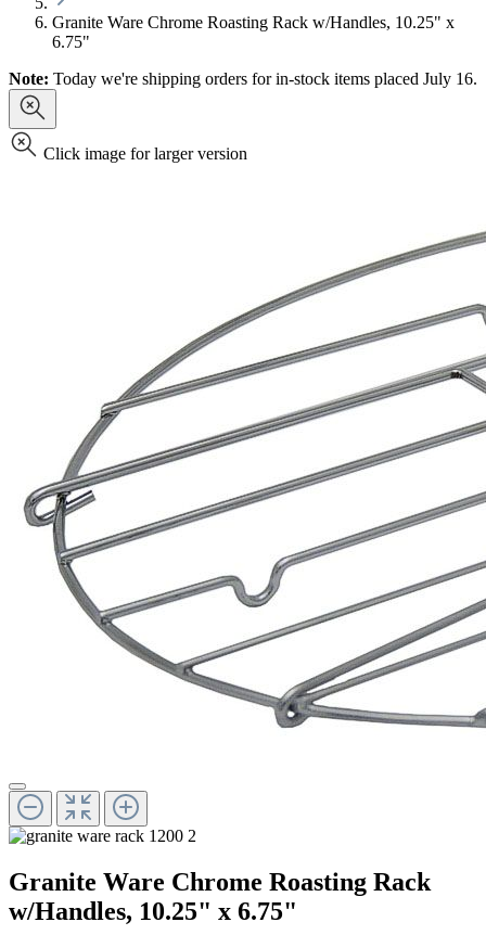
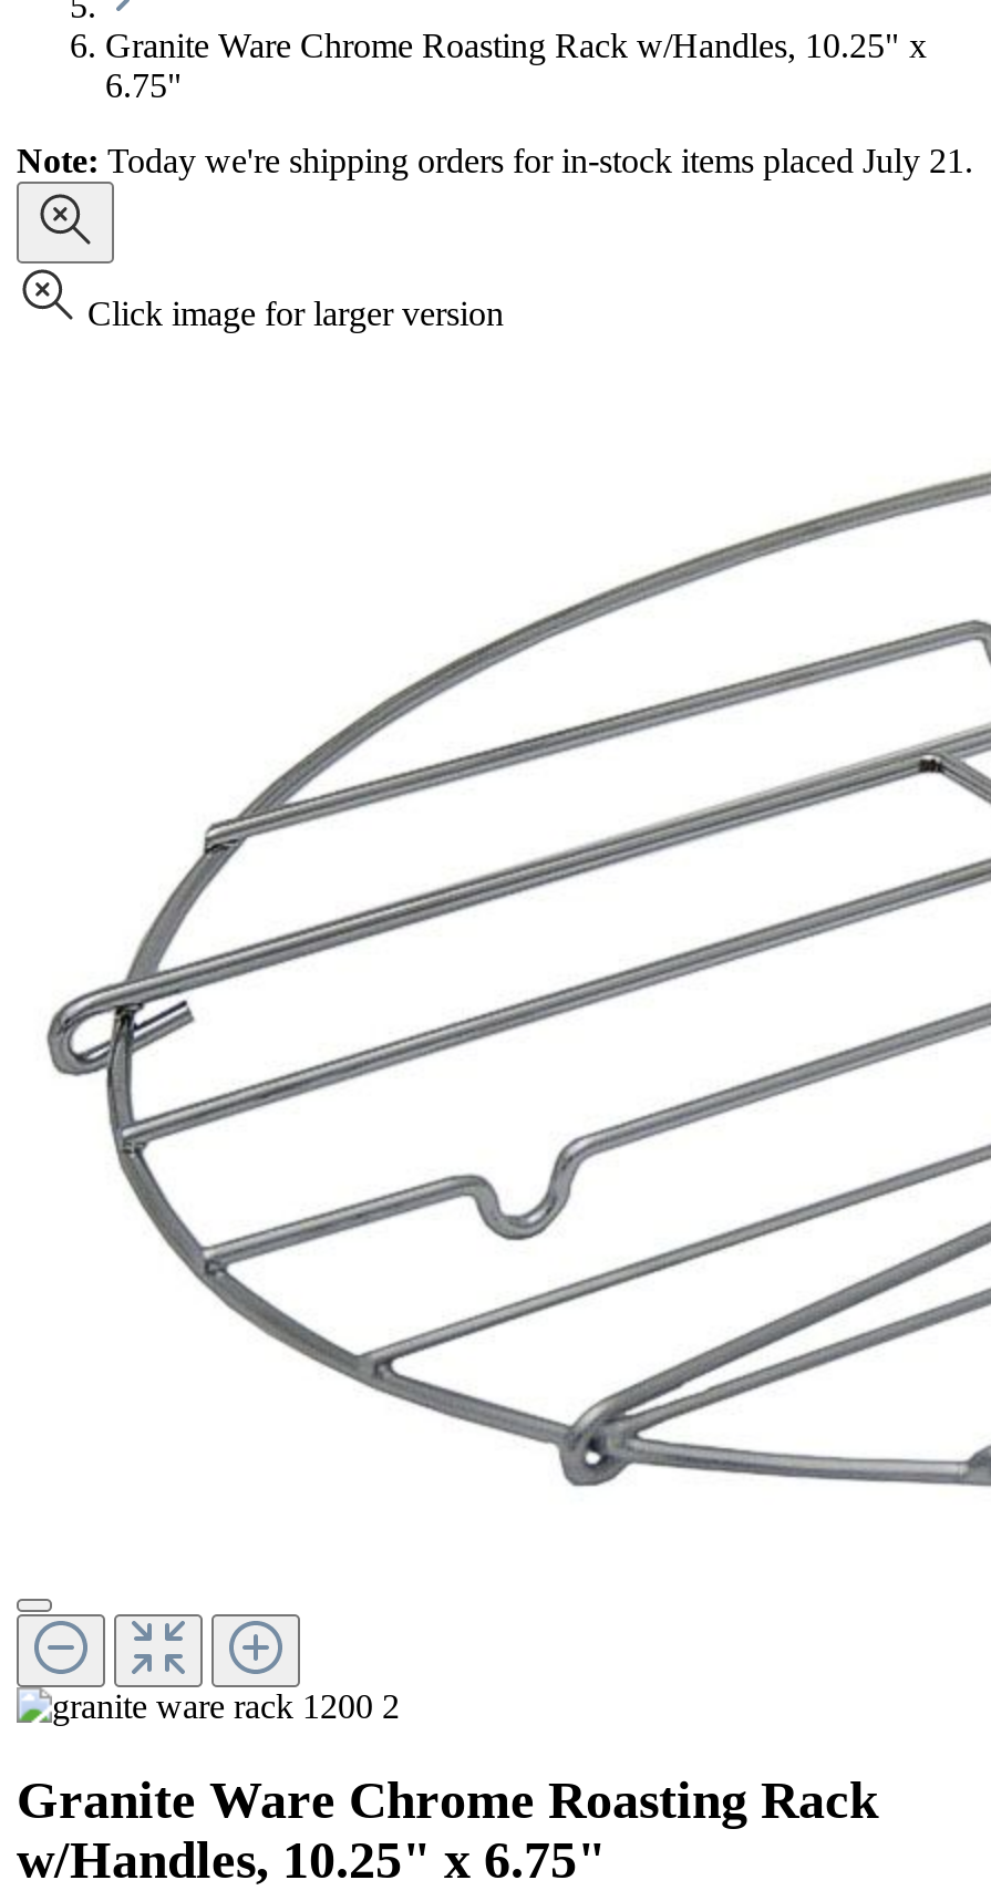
[9,69,477,88] Note: Today we're shipping orders for in-stock items placed July 16. -> [17,142,973,179] Note: Today we're shipping orders for in-stock items placed July 21.

